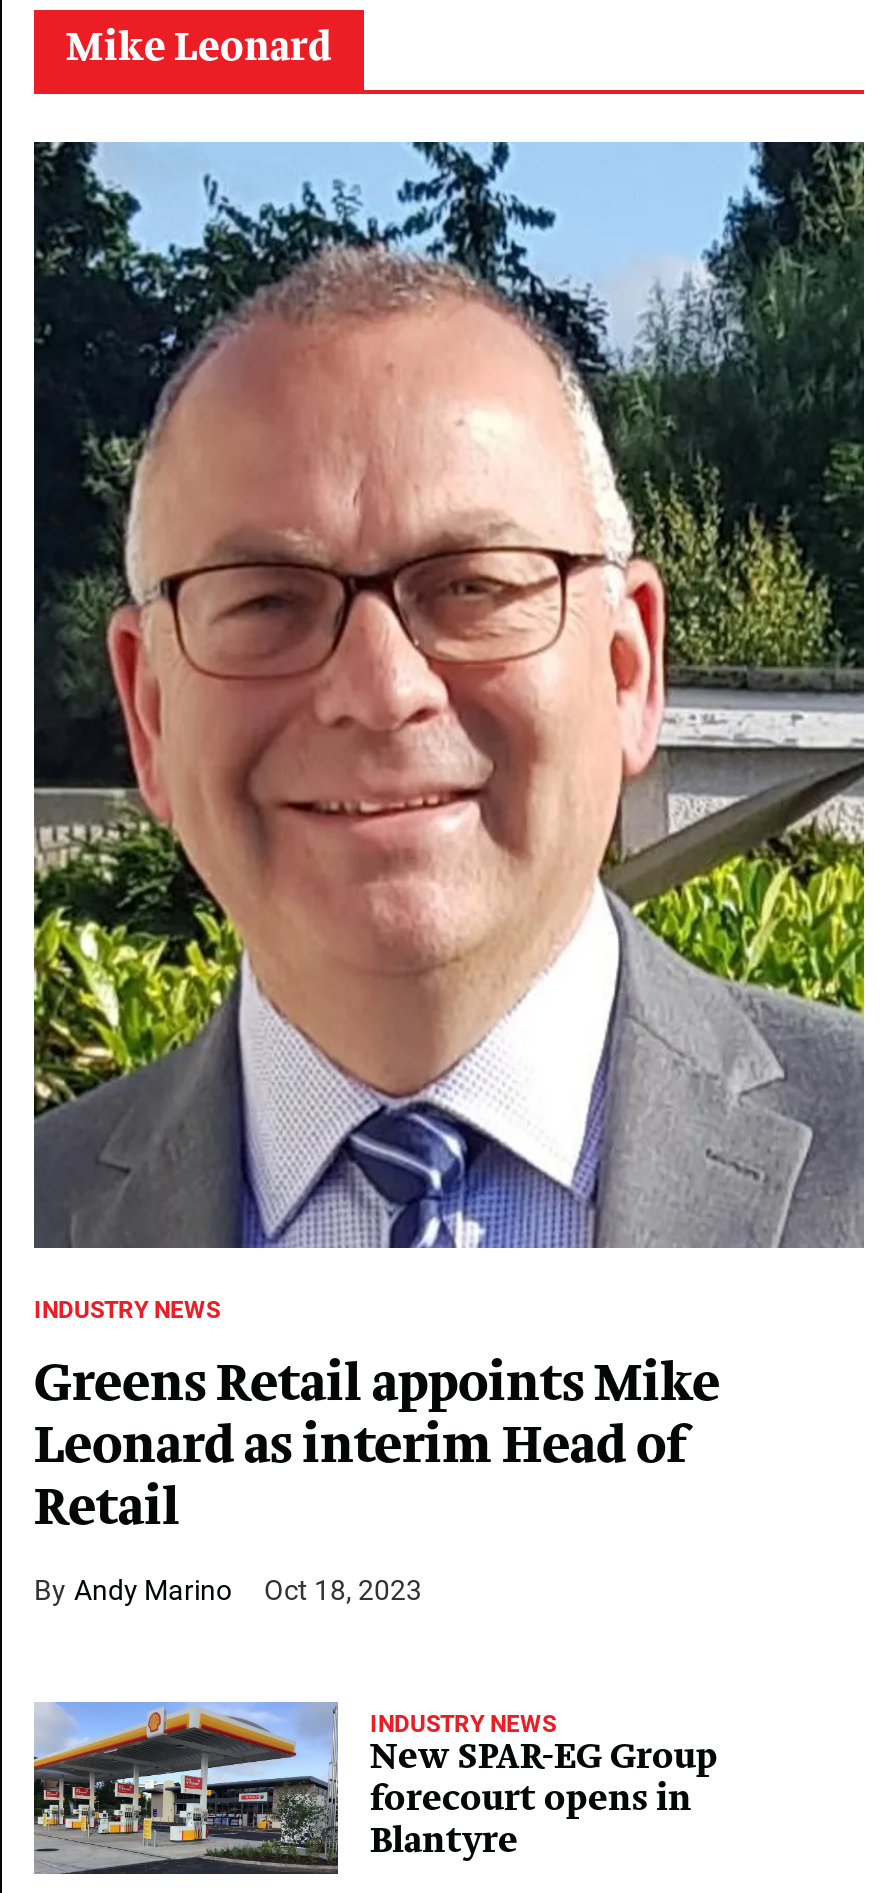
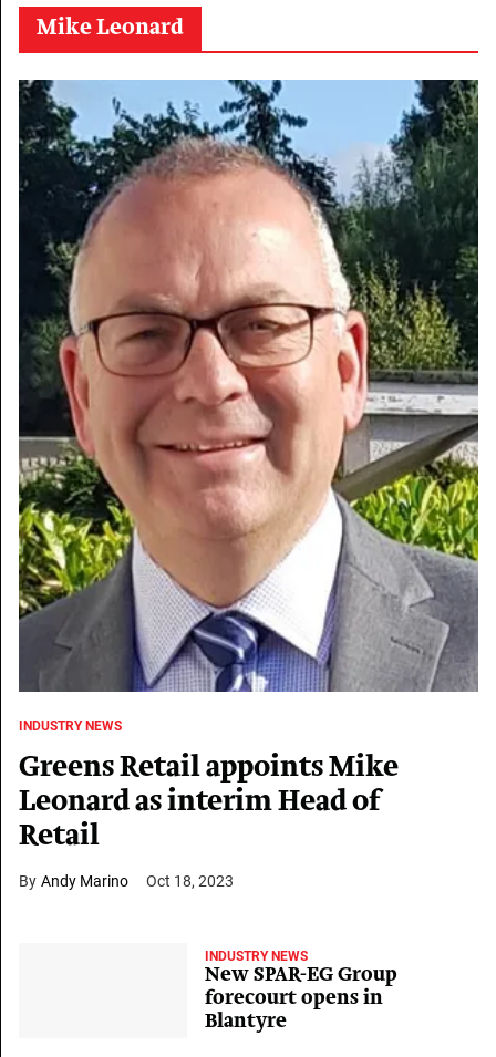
[32,1700,340,1876] [image] -> none

